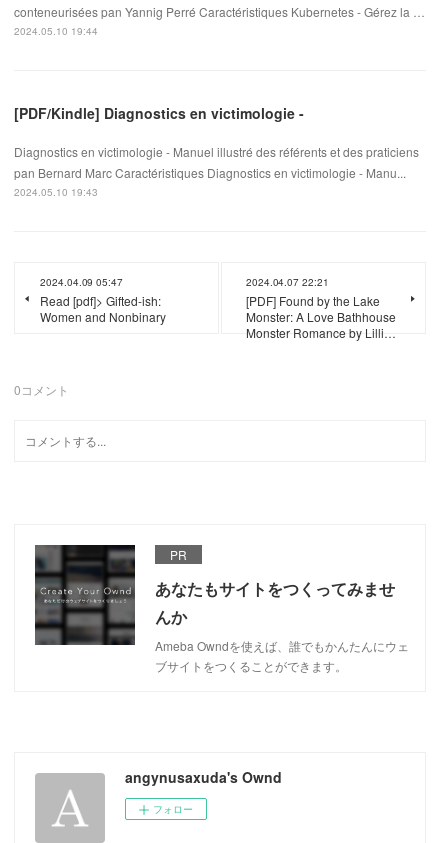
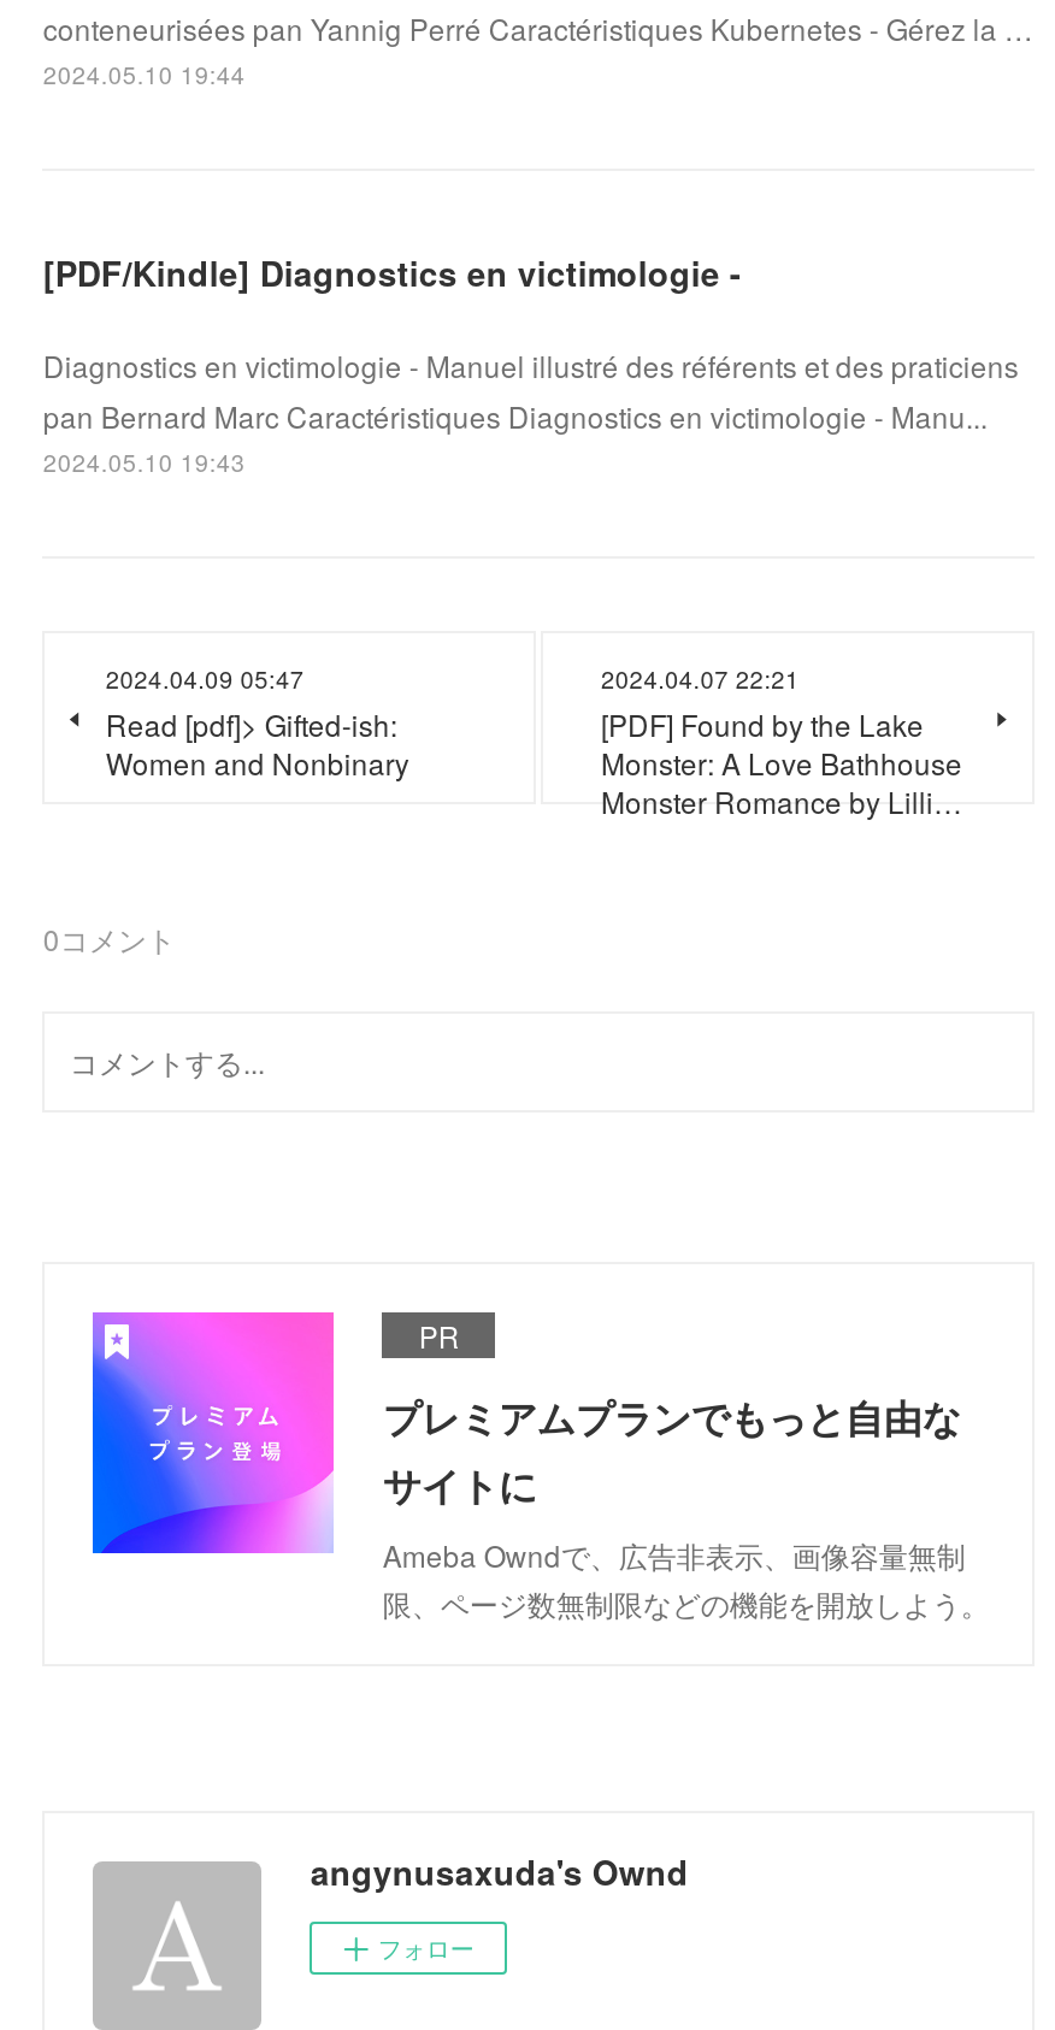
[34,544,409,674] [image] | あなたもサイトをつくってみませ | んか | Ameba Owndを使えば、誰でもかんたんにウェ | ブサイトをつくることができます。 -> [90,1310,990,1623] [image] | プレミアムプランでもっと自由な | サイトに | Ameba Owndで、広告非表示、画像容量無制 | 限、ページ数無制限などの機能を開放しよう。

